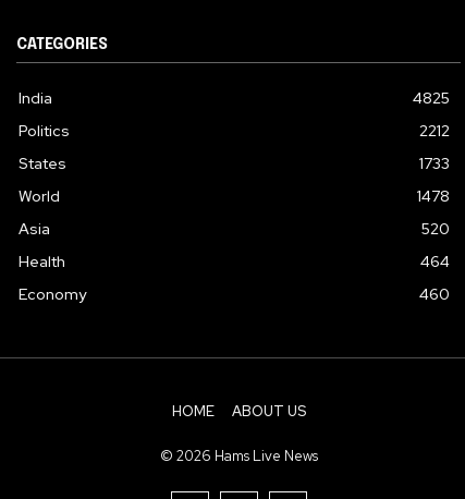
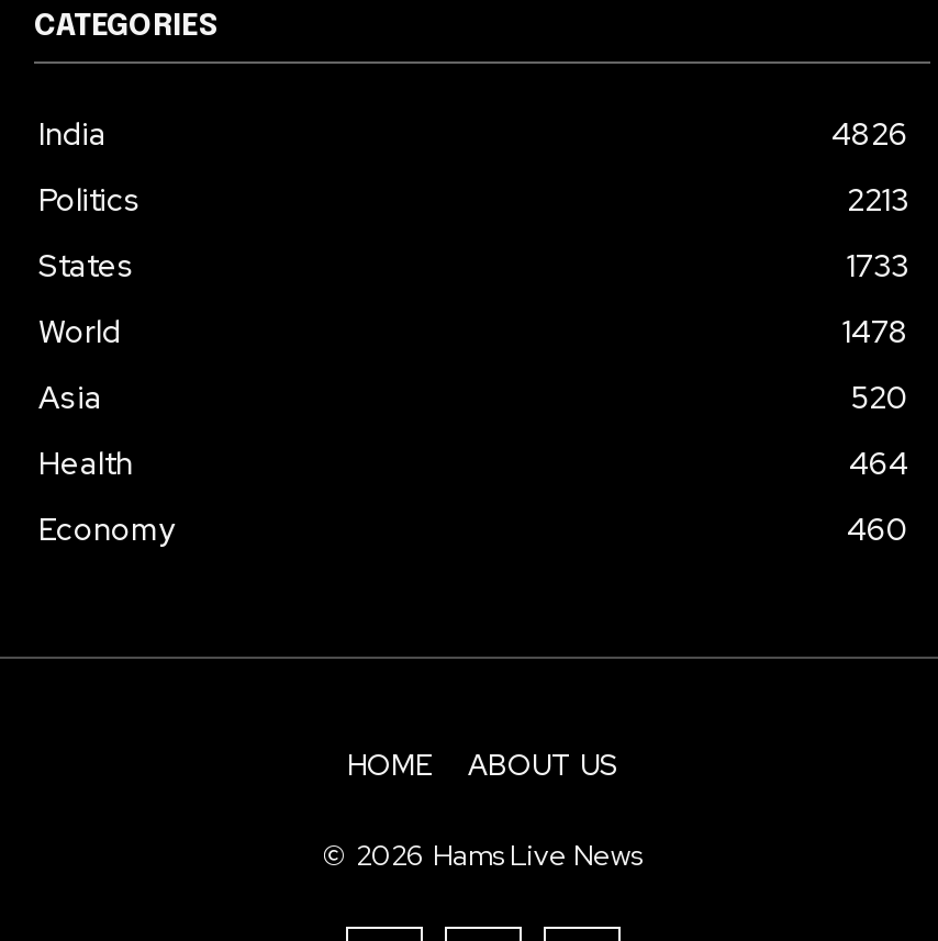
[413,88,450,108] 4825 -> [831,114,908,153] 4826
[419,121,450,140] 2212 -> [847,180,908,219] 2213

